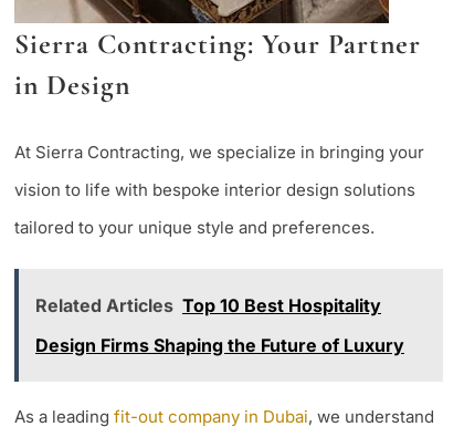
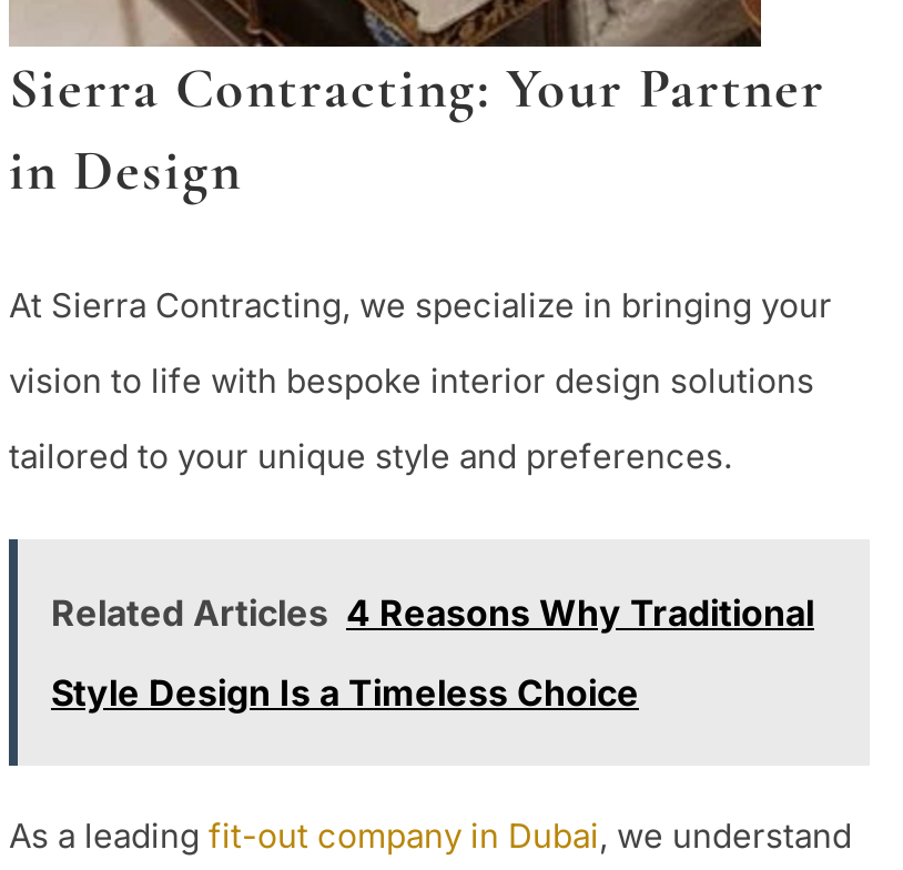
[35,294,381,316] Related Articles Top 10 Best Hospitality -> [51,590,814,635] Related Articles 4 Reasons Why Traditional
[35,334,404,356] Design Firms Shaping the Future of Luxury -> [51,670,639,714] Style Design Is a Timeless Choice

